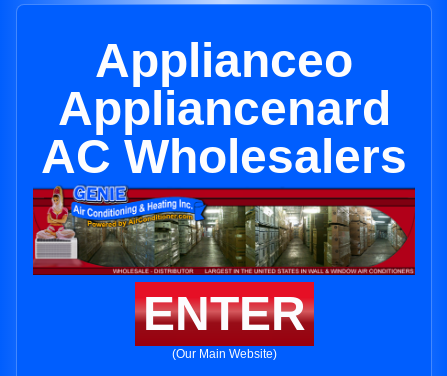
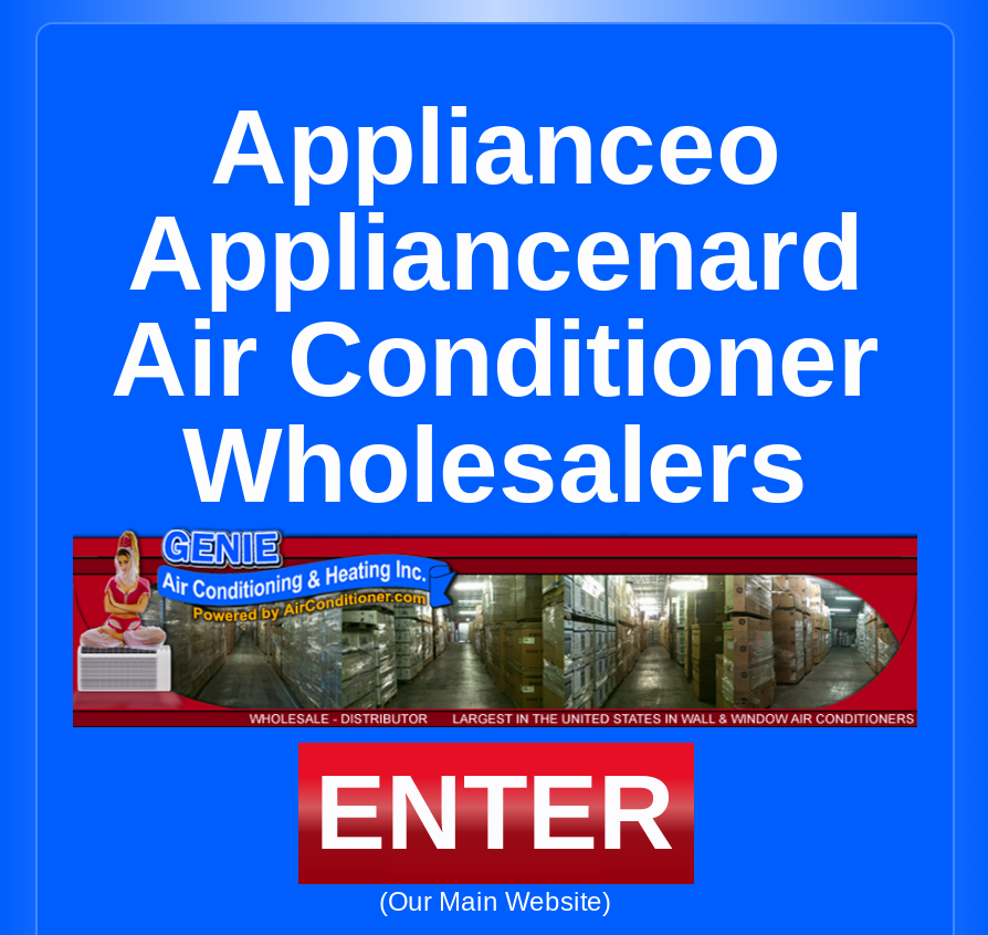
[41,130,407,183] AC Wholesalers -> [111,301,880,524] Air Conditioner | Wholesalers

